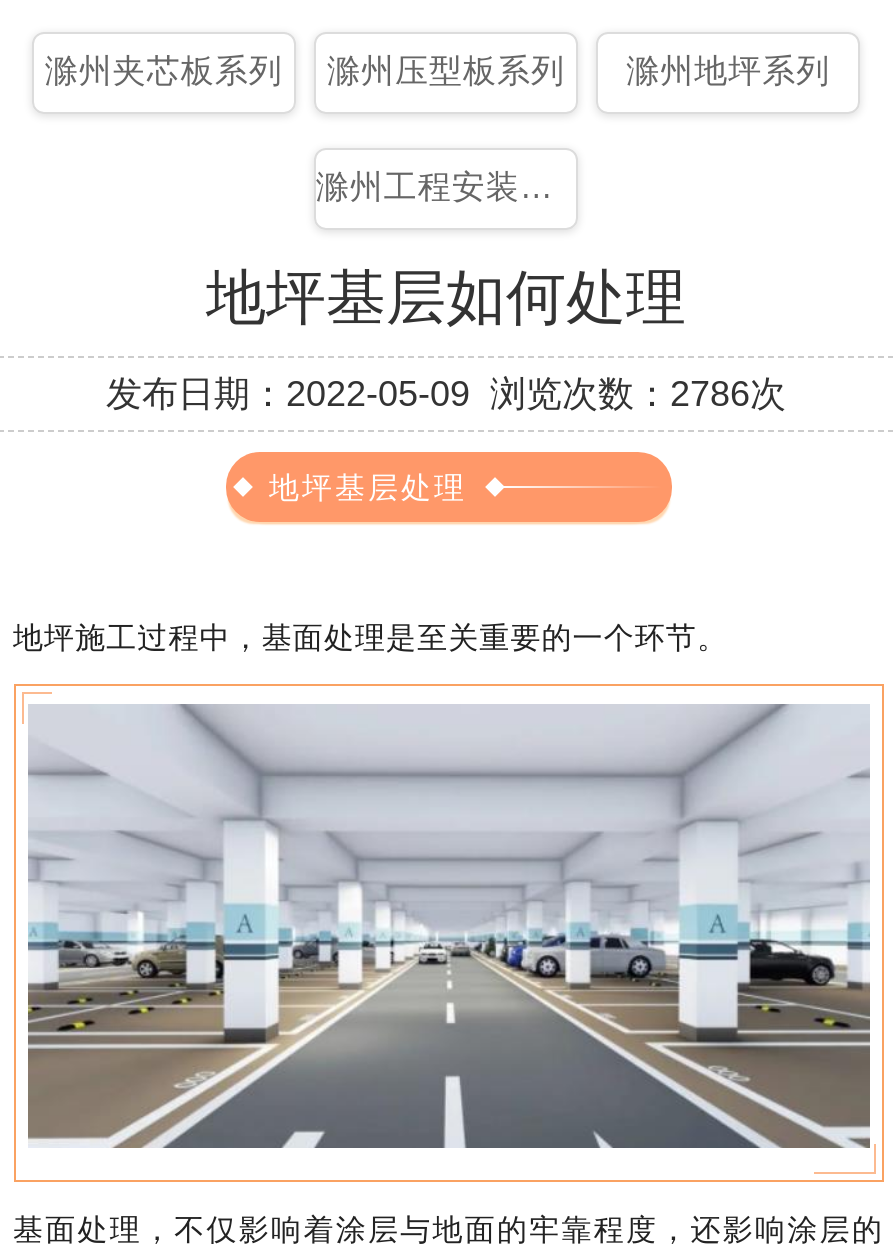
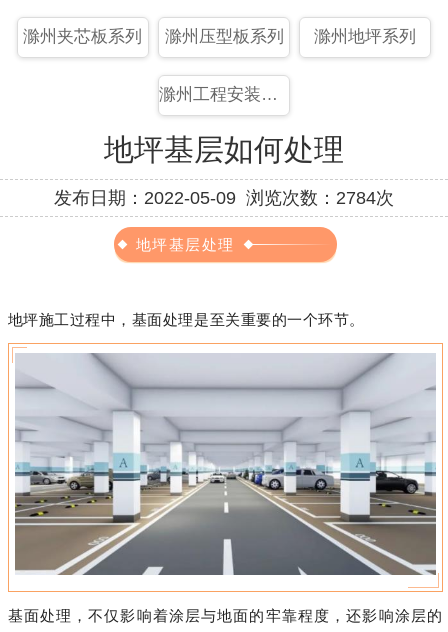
[106,374,786,414] 发布日期：2022-05-09 浏览次数：2786次 -> [54,188,394,208] 发布日期：2022-05-09 浏览次数：2784次

